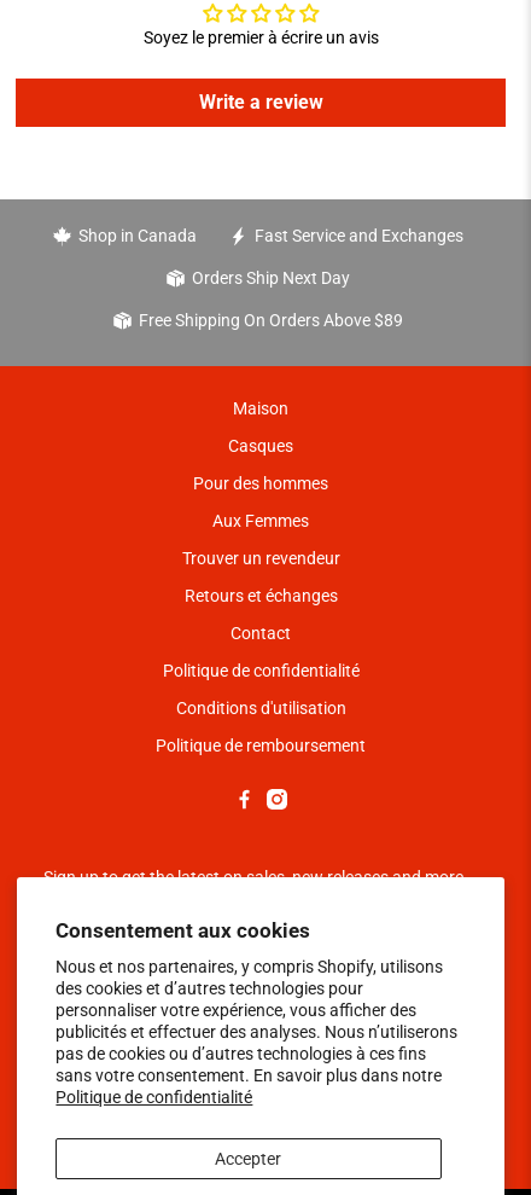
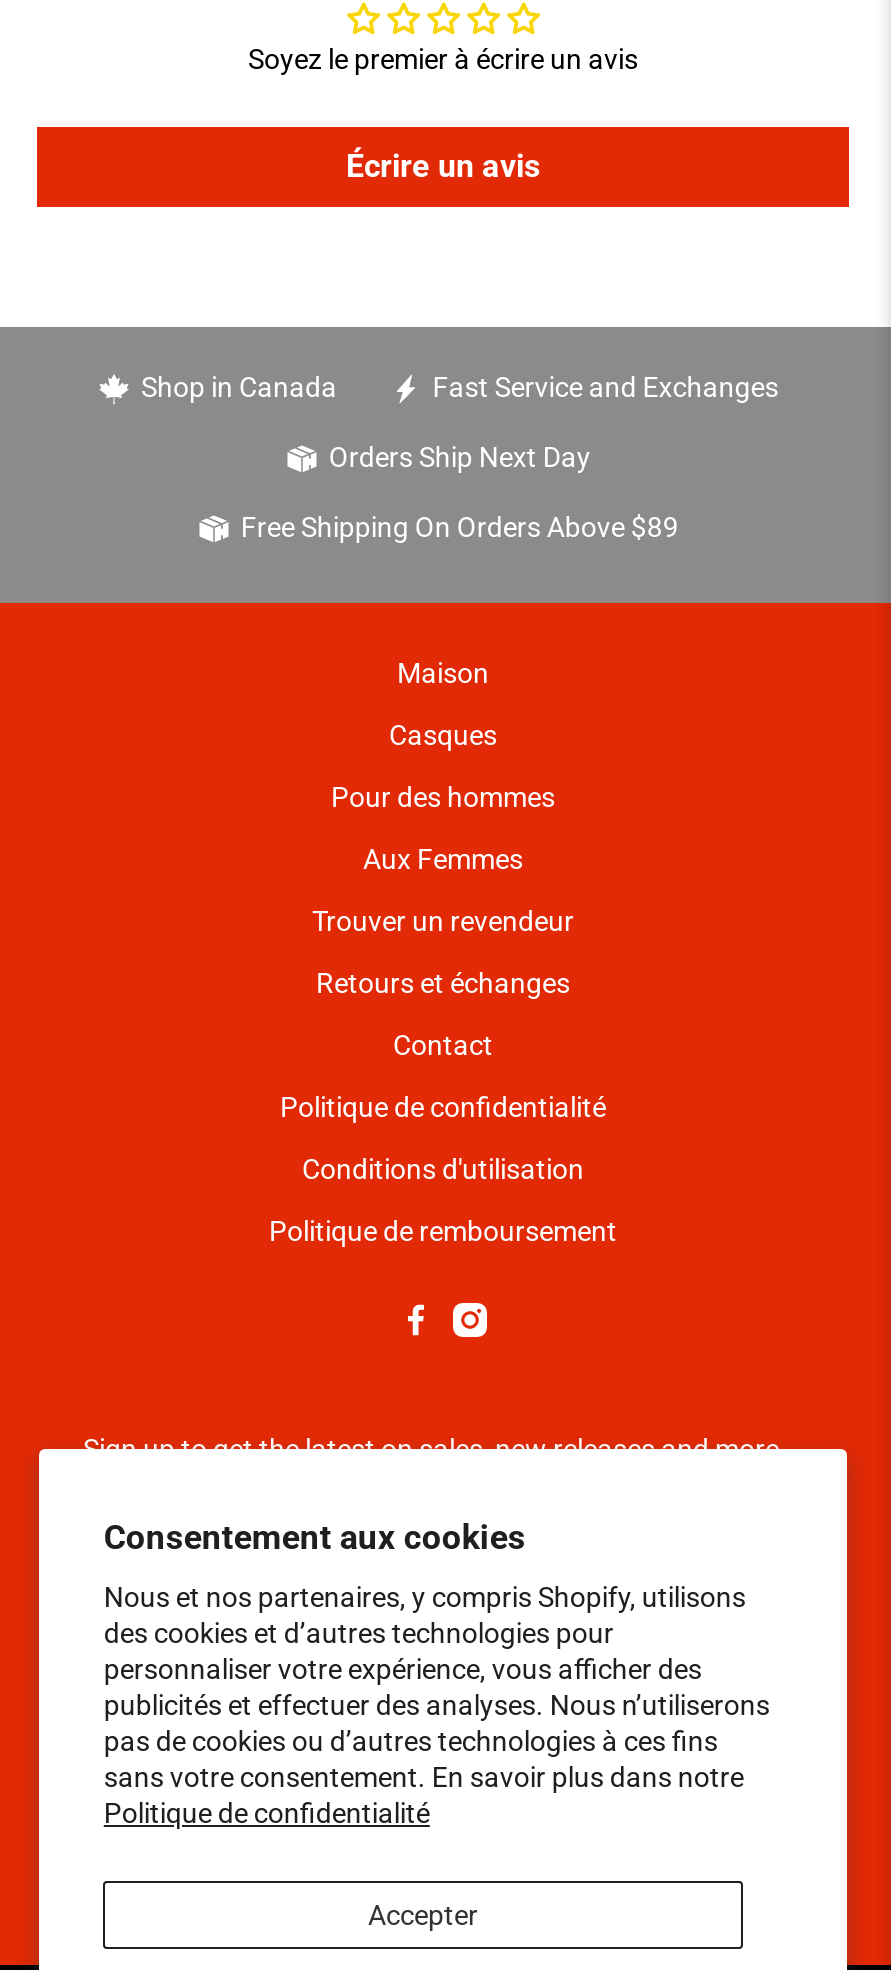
[199,91,323,114] Write a review -> [346,148,540,186] Écrire un avis

